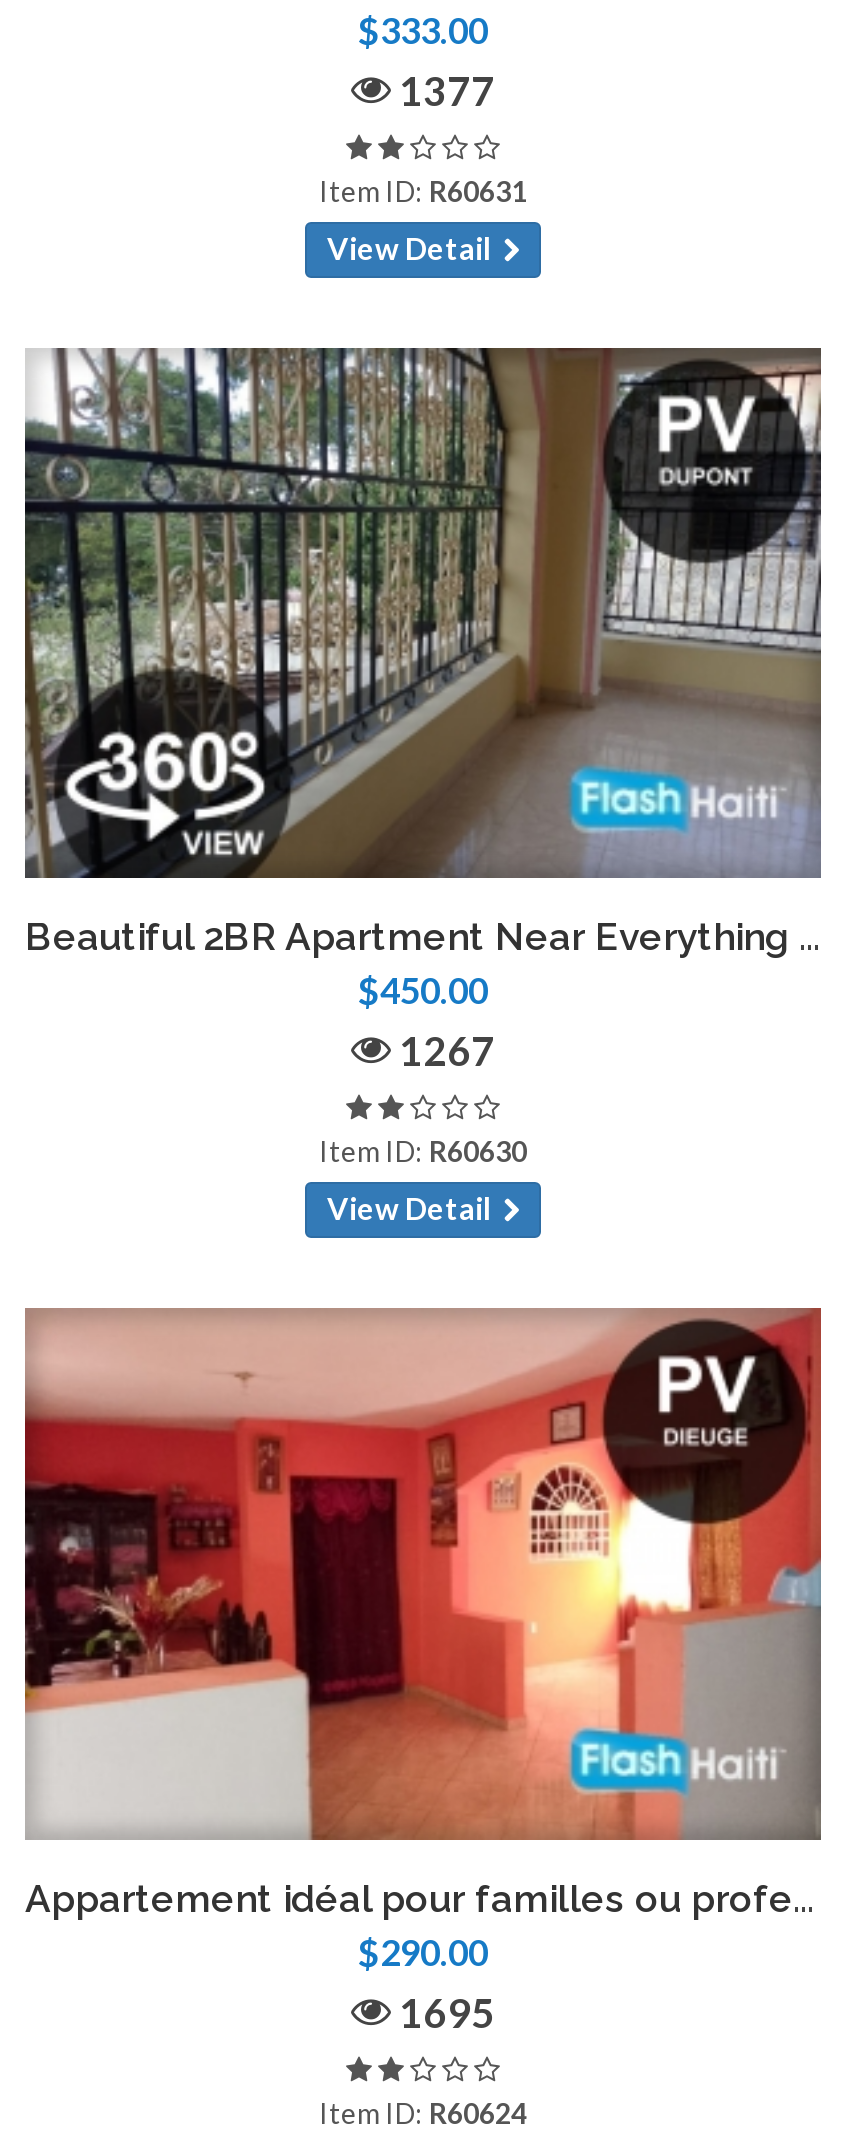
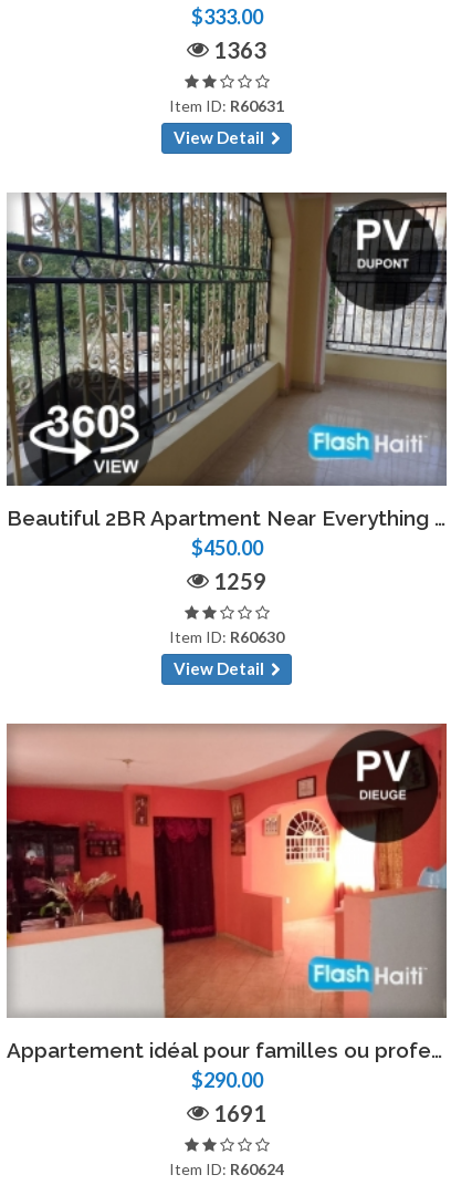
[391,65,495,113] 1377 -> [209,36,266,63] 1363
[391,1026,495,1074] 1267 -> [209,568,266,594] 1259
[391,1987,495,2035] 1695 -> [209,1099,266,1126] 1691

